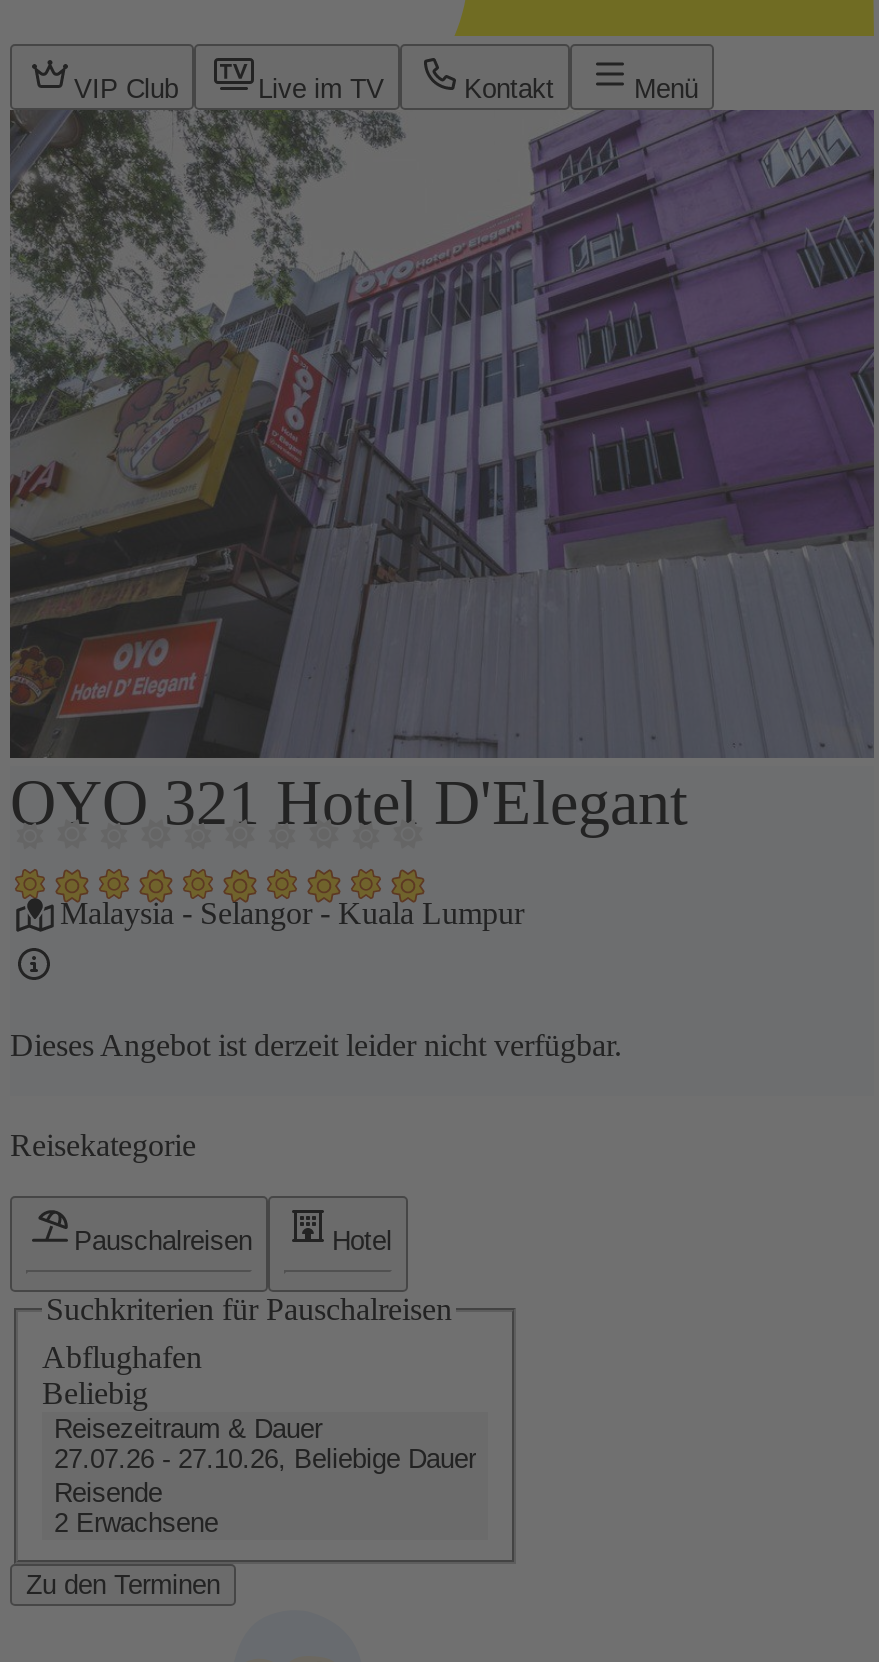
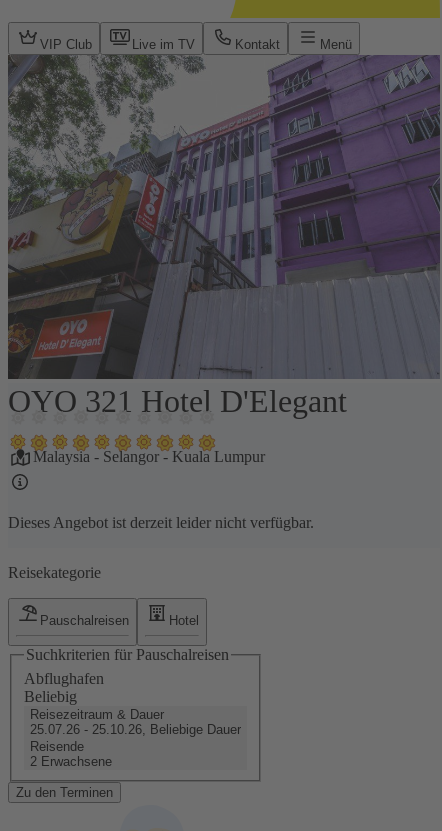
[54,1444,476,1474] 27.07.26 - 27.10.26, Beliebige Dauer -> [30,722,241,737] 25.07.26 - 25.10.26, Beliebige Dauer

